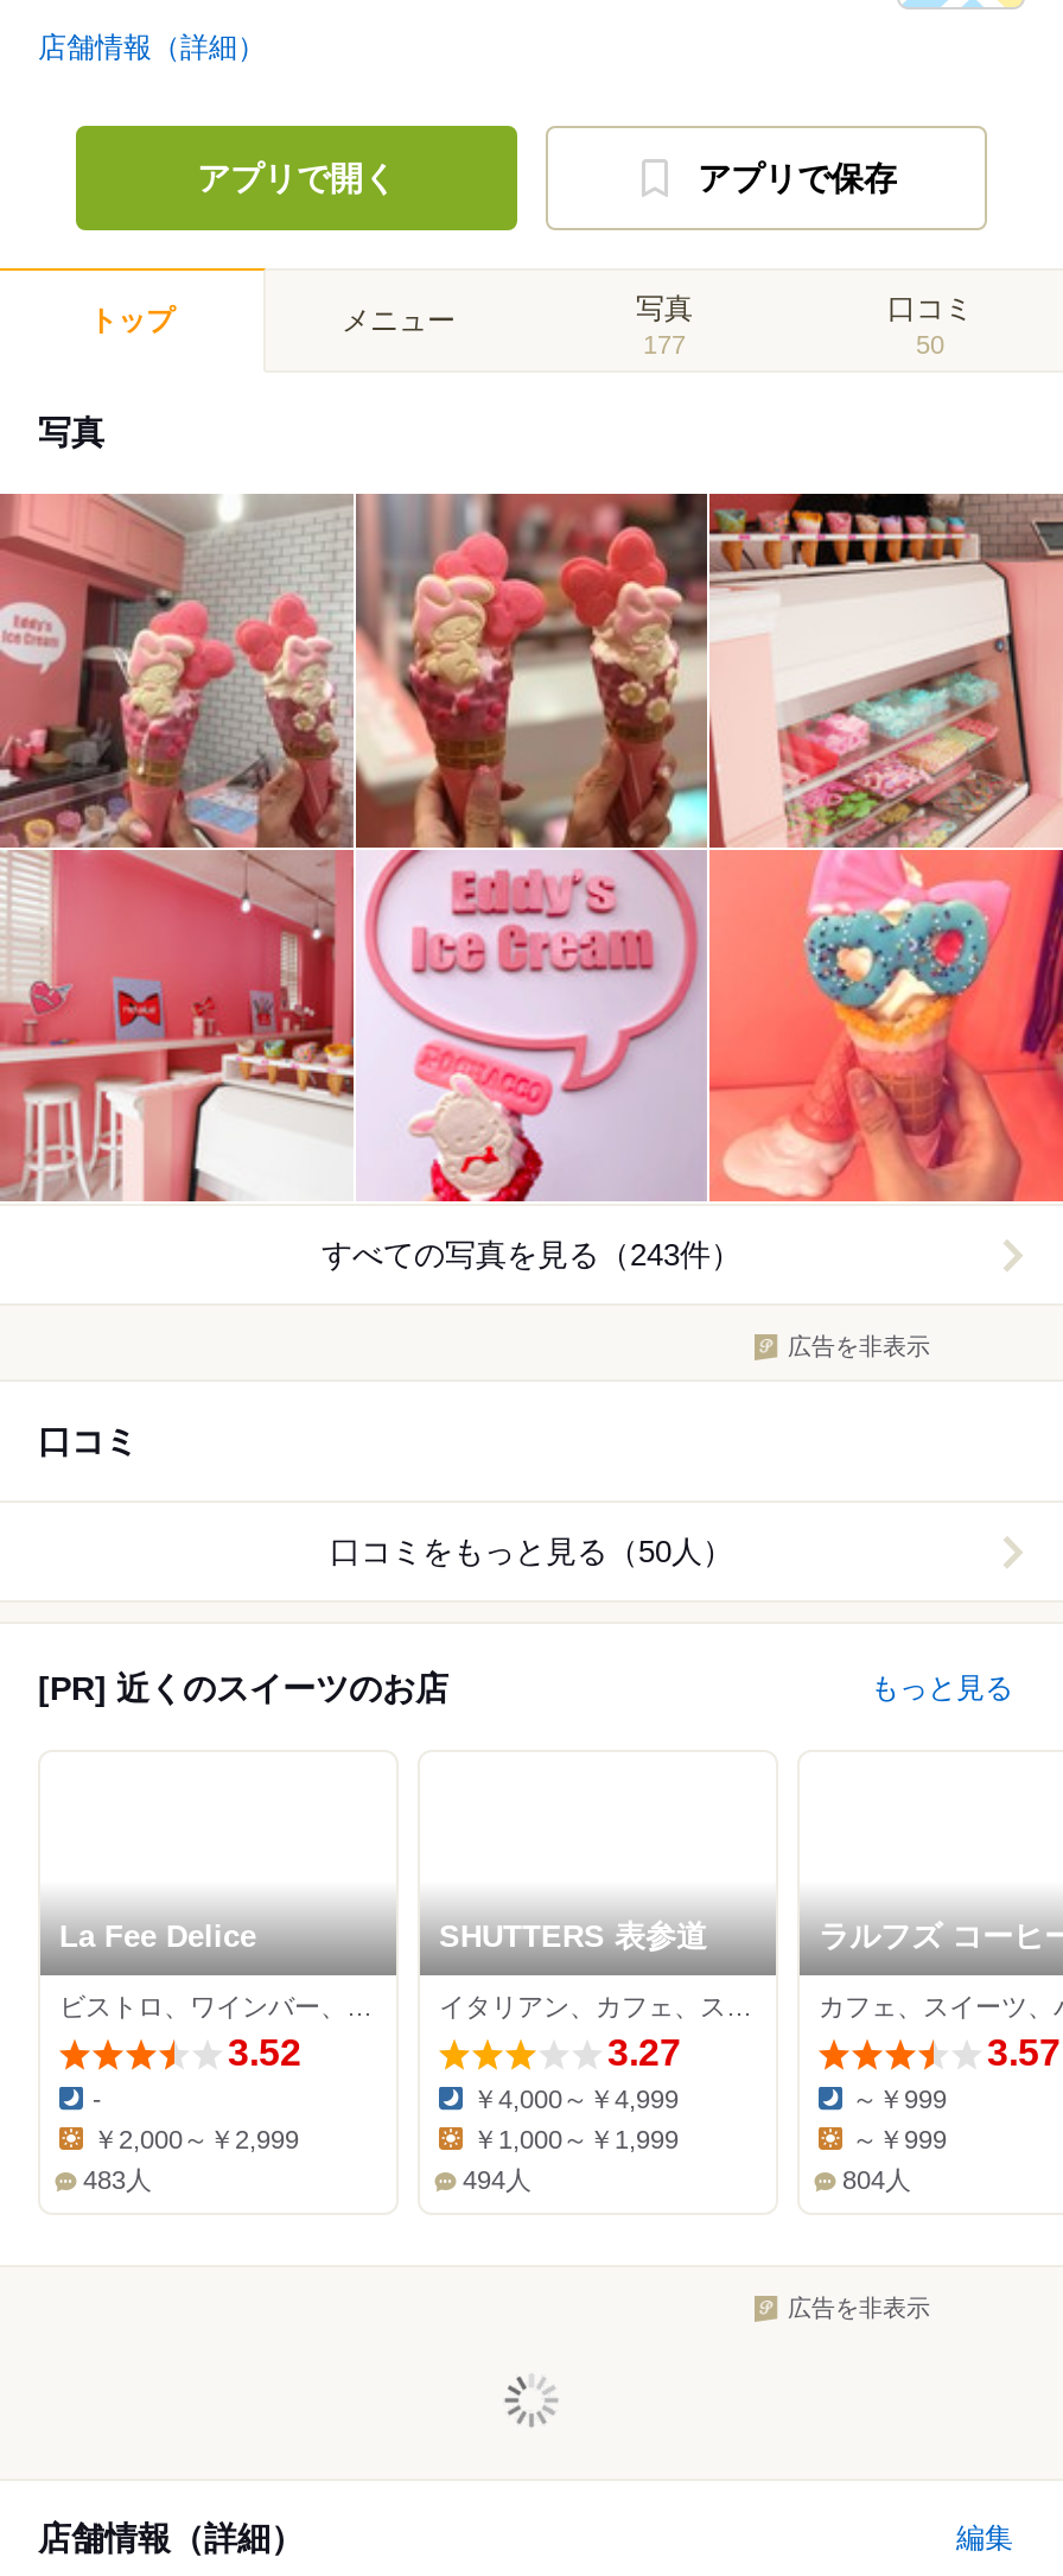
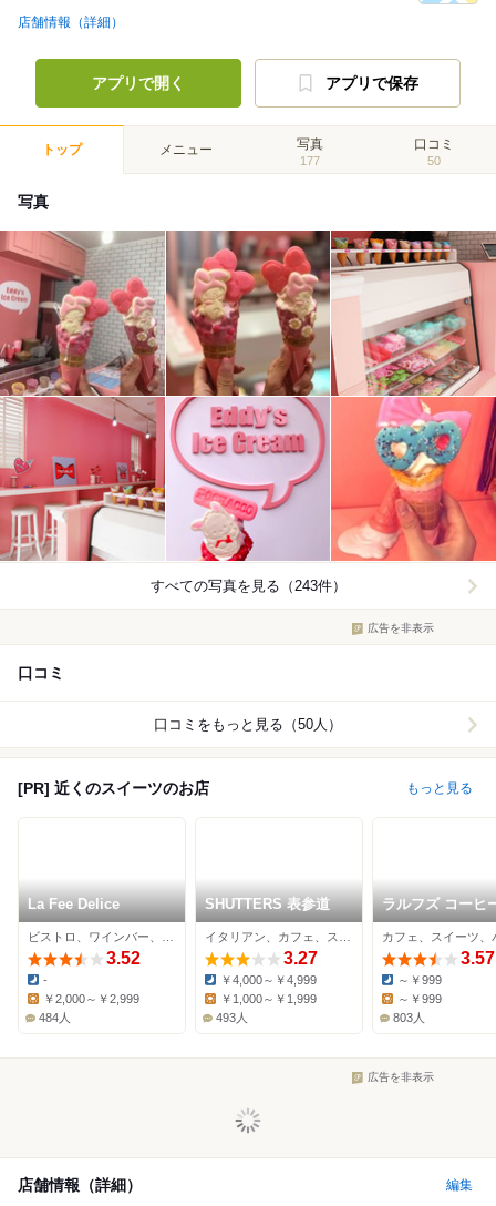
[83,2166,152,2194] 483人 -> [39,1011,71,1025] 484人
[463,2166,531,2194] 494人 -> [216,1011,248,1025] 493人
[842,2166,911,2194] 804人 -> [393,1011,425,1025] 803人

